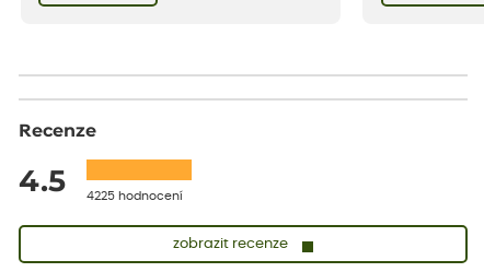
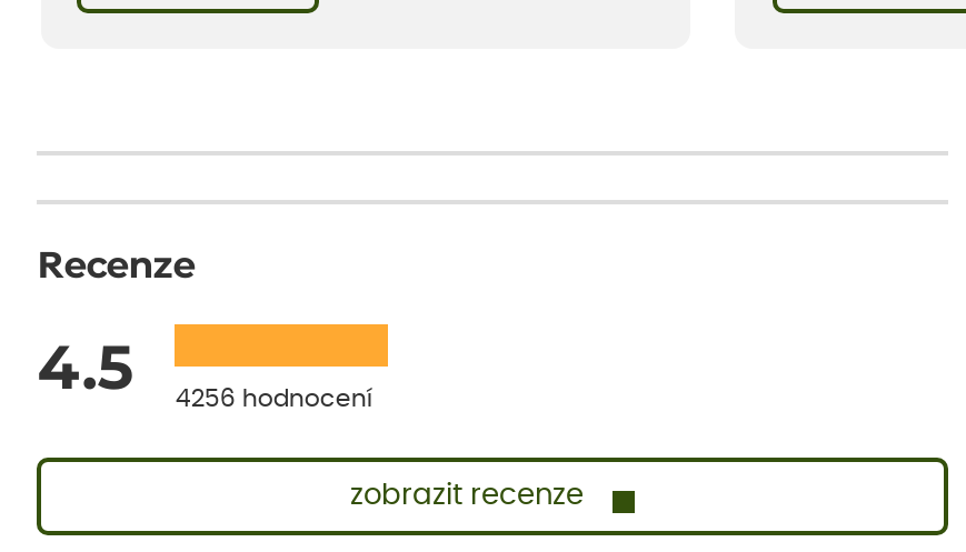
[19,167,183,202] 4.5 4225 hodnocení -> [37,339,373,410] 4.5 4256 hodnocení

